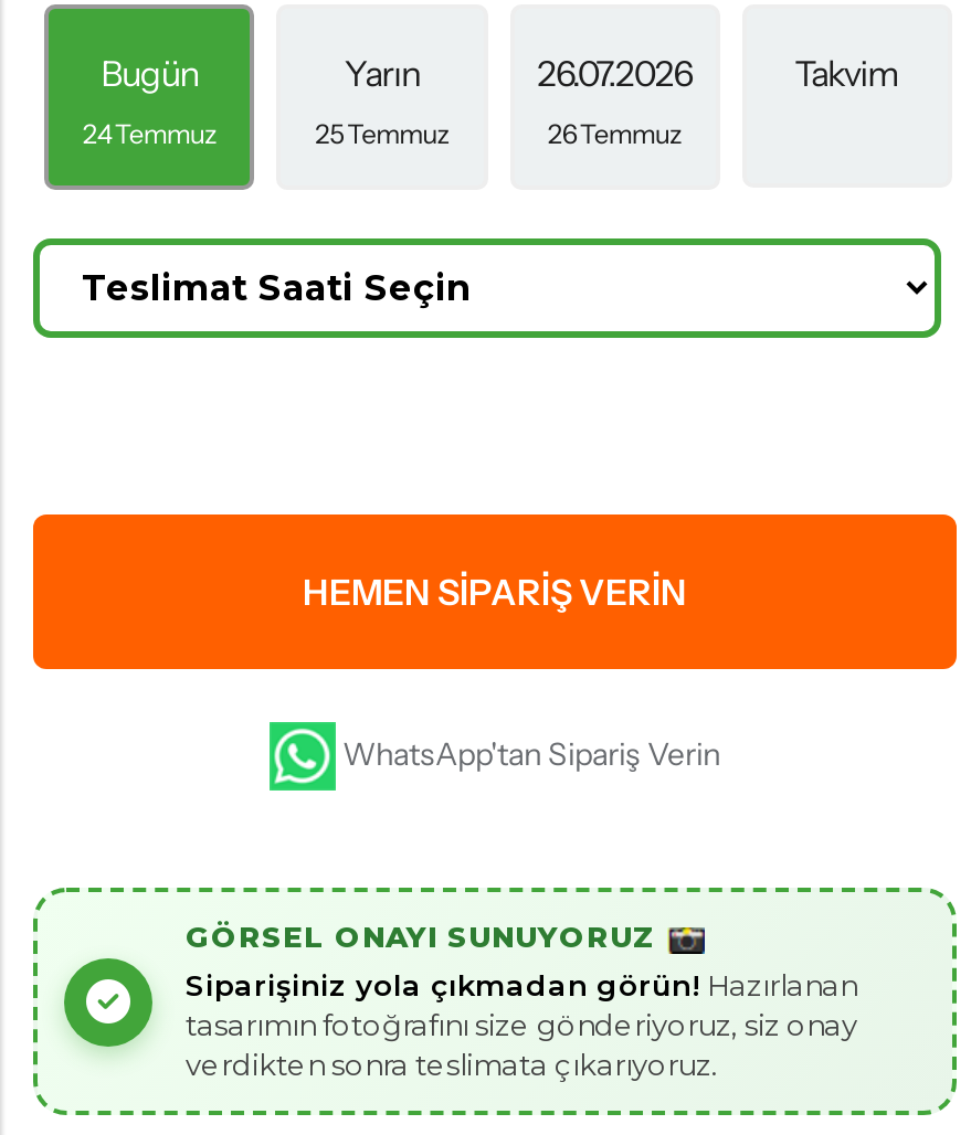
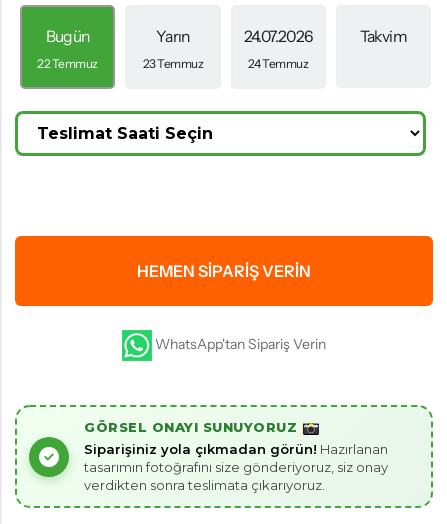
[537,52,692,94] 26.07.2026 -> [244,27,313,46] 24.07.2026
[83,116,216,149] 24 Temmuz -> [37,56,98,71] 22 Temmuz
[315,116,449,149] 25 Temmuz -> [143,56,203,71] 23 Temmuz
[548,116,681,149] 26 Temmuz -> [248,56,308,71] 24 Temmuz

